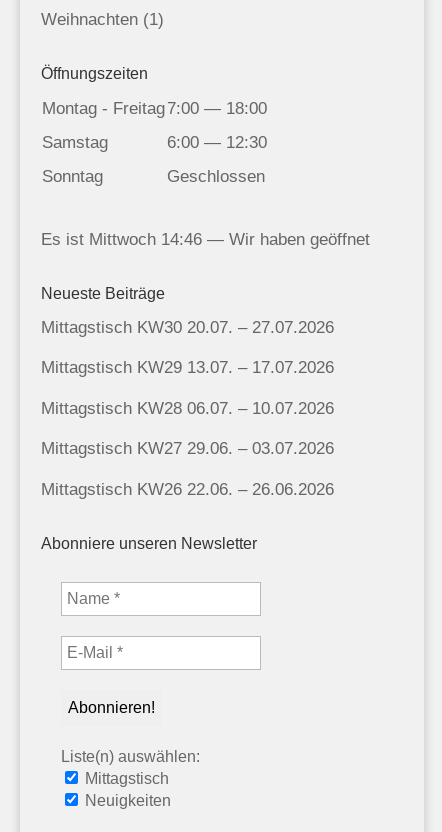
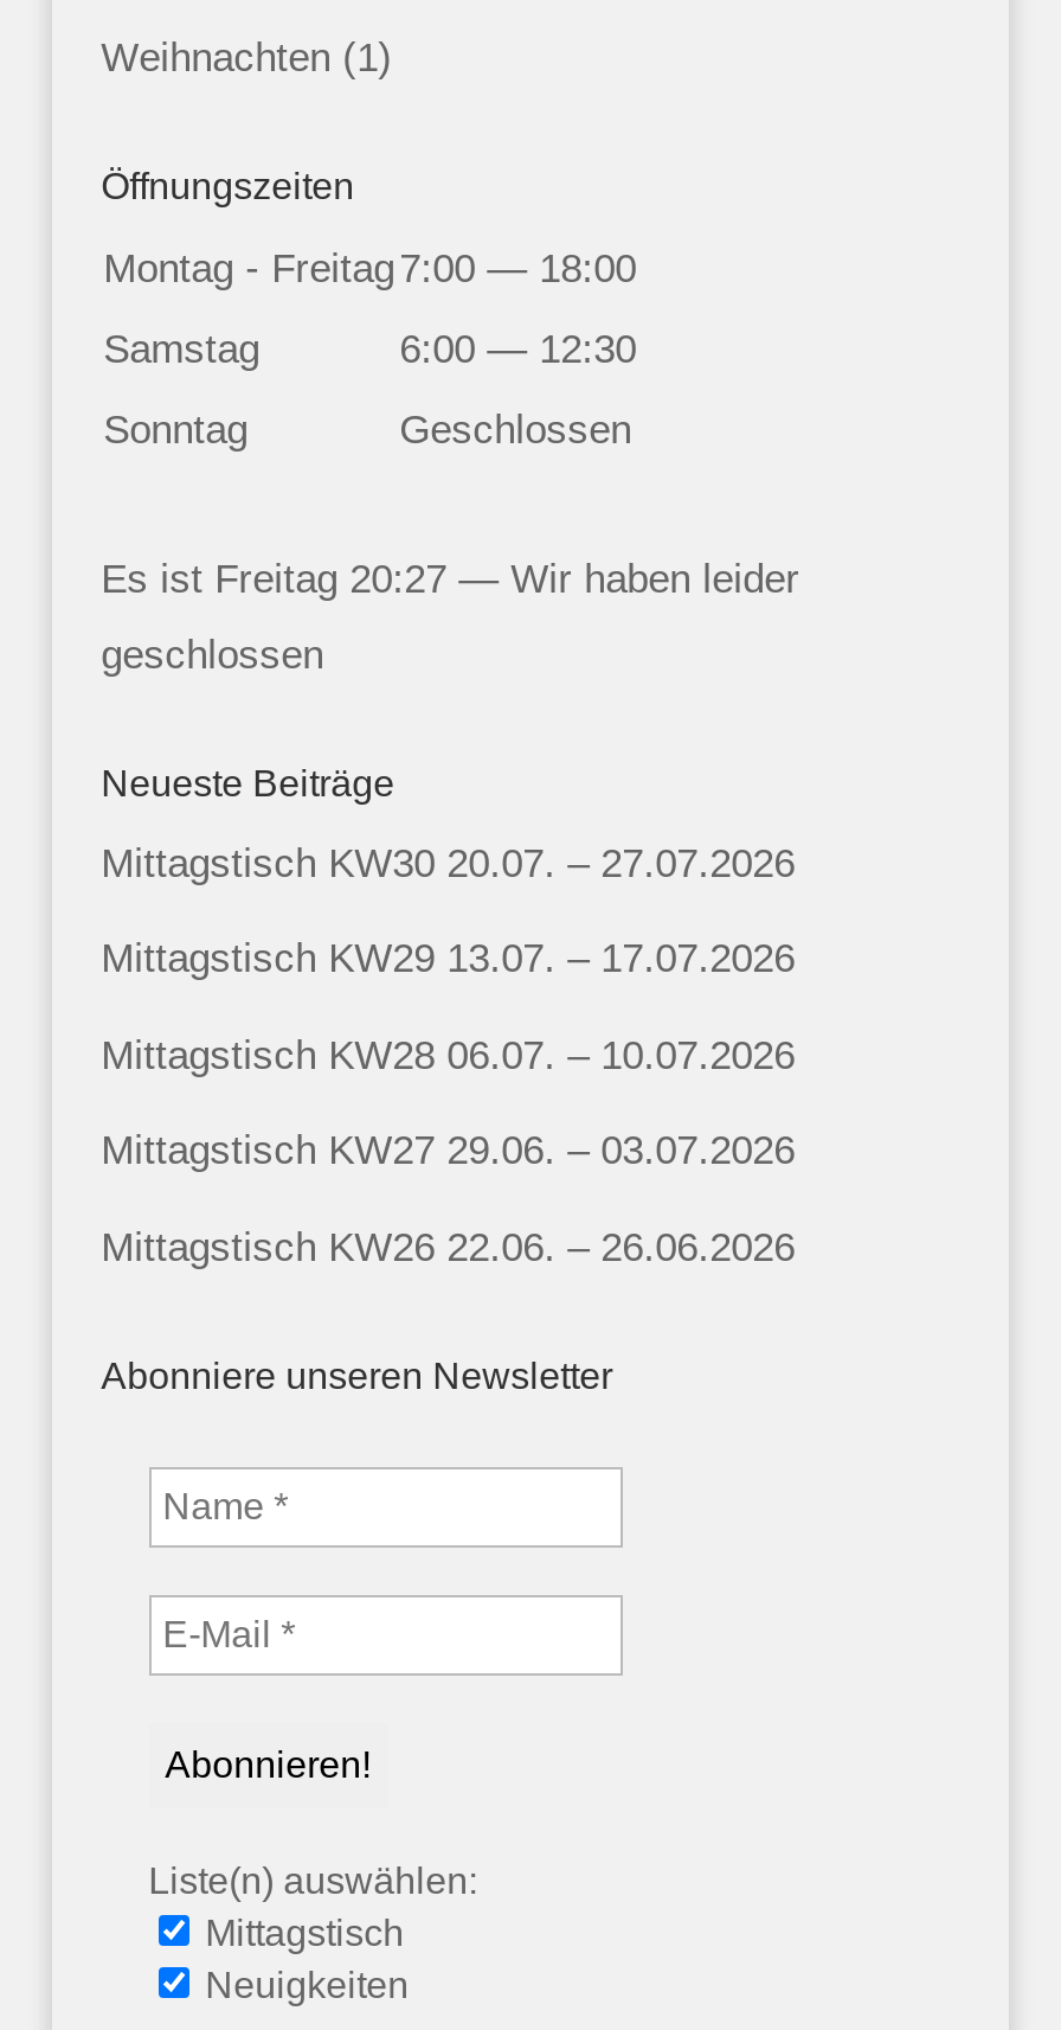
[41,229,370,248] Es ist Mittwoch 14:46 — Wir haben geöffnet -> [101,556,800,677] Es ist Freitag 20:27 — Wir haben leider | geschlossen

